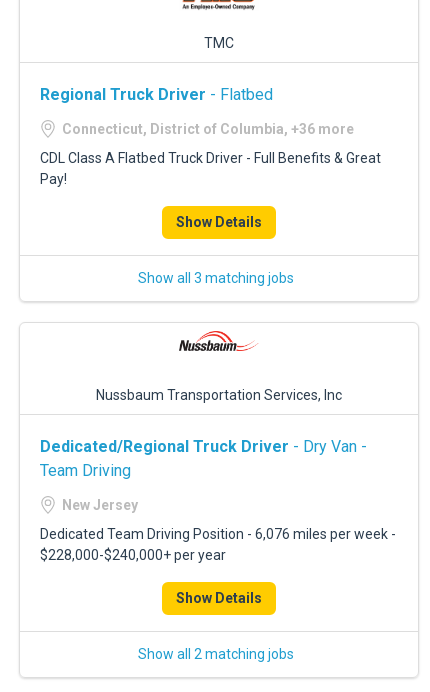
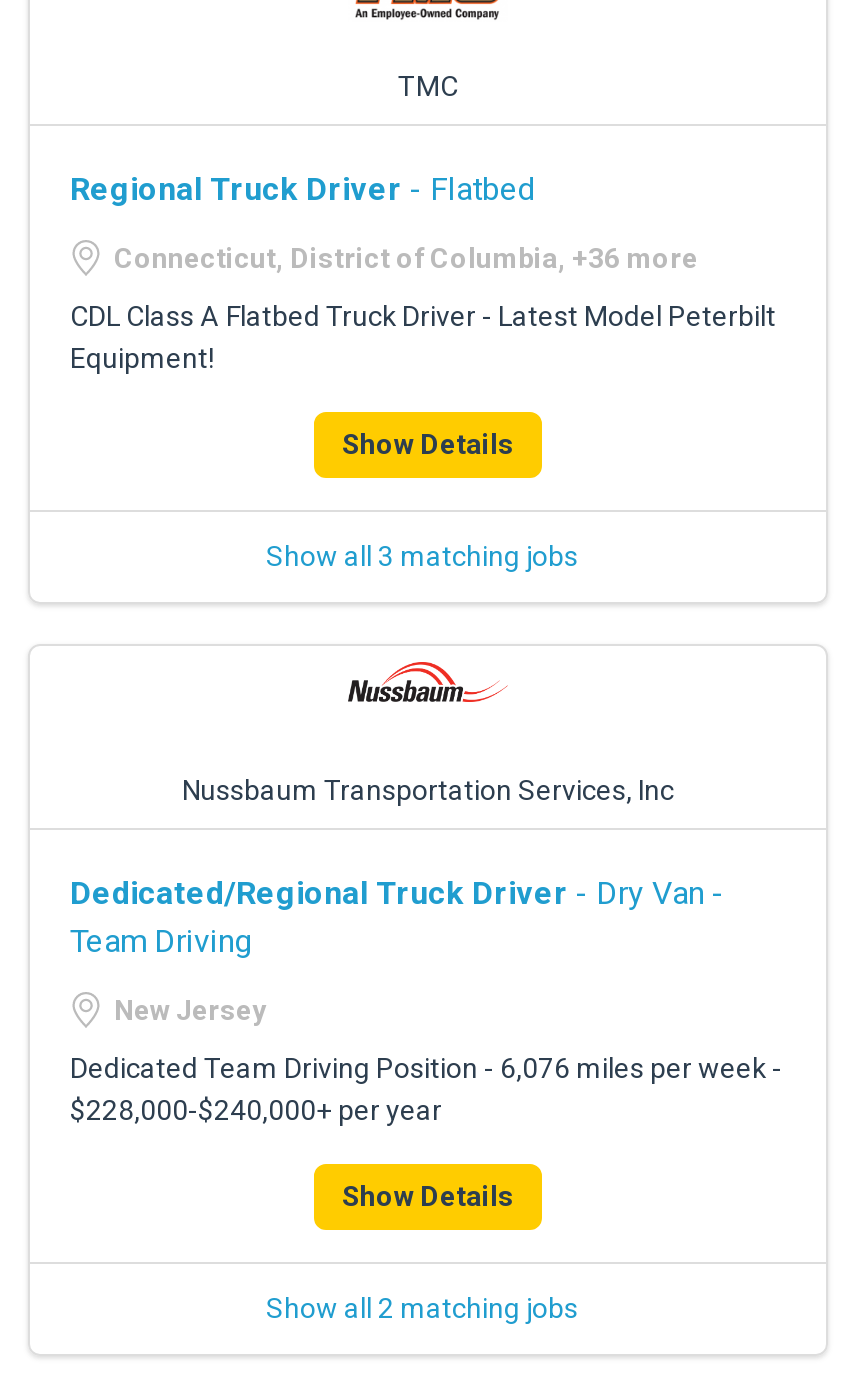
[40,150,381,187] CDL Class A Flatbed Truck Driver - Full Benefits & Great | Pay! -> [70,300,776,374] CDL Class A Flatbed Truck Driver - Latest Model Peterbilt | Equipment!

